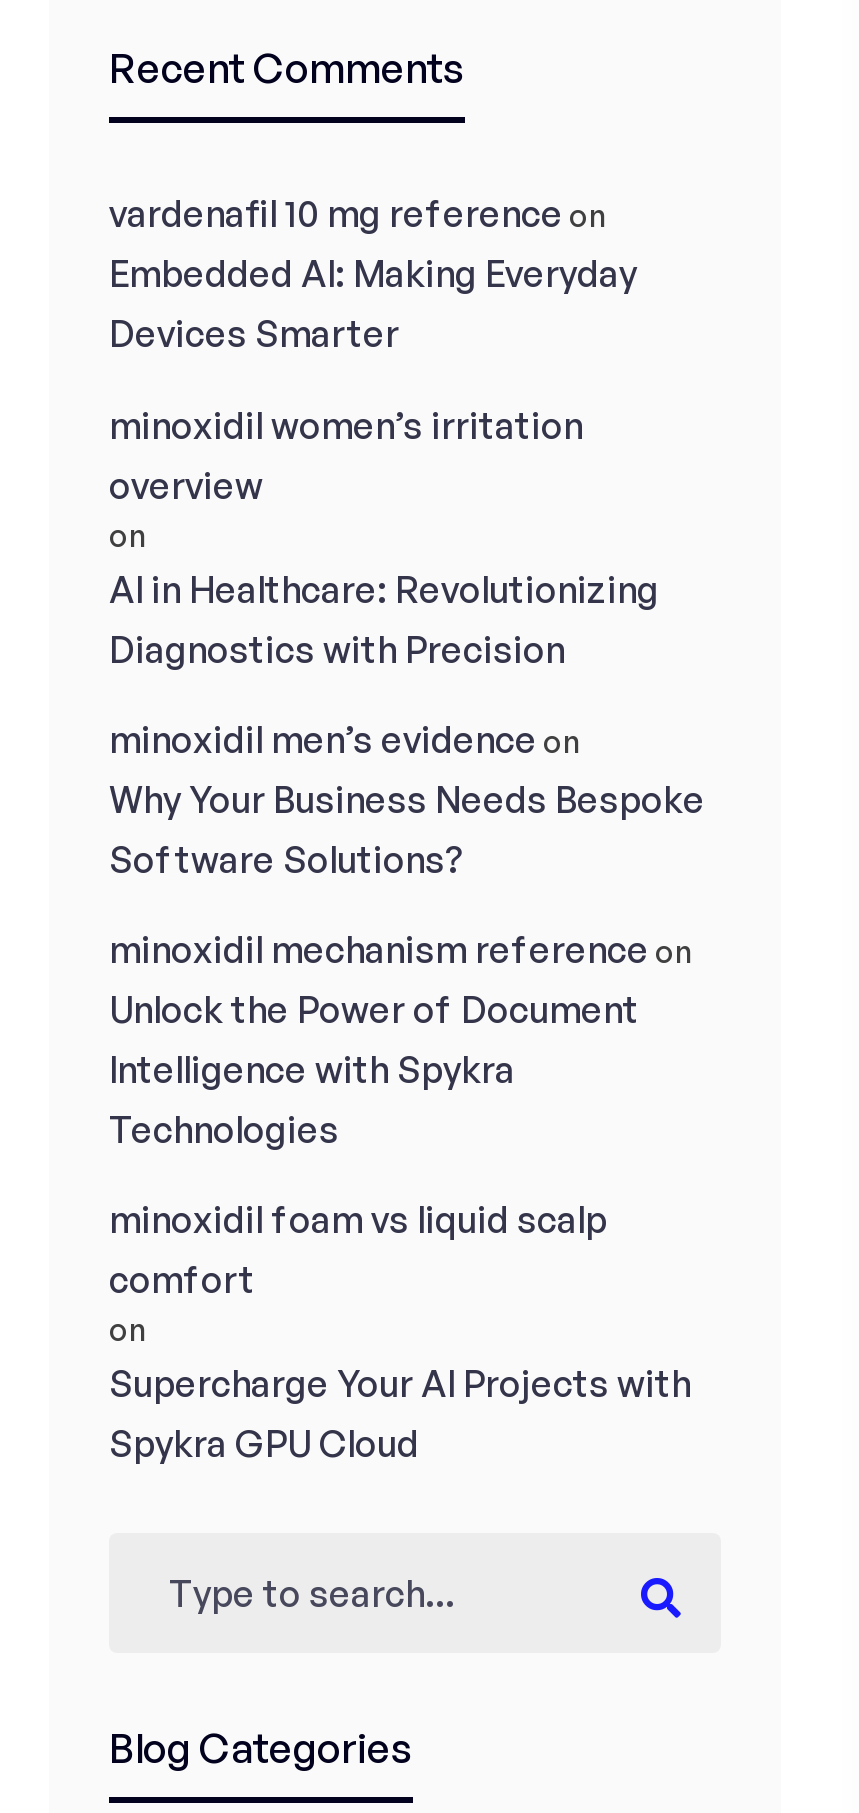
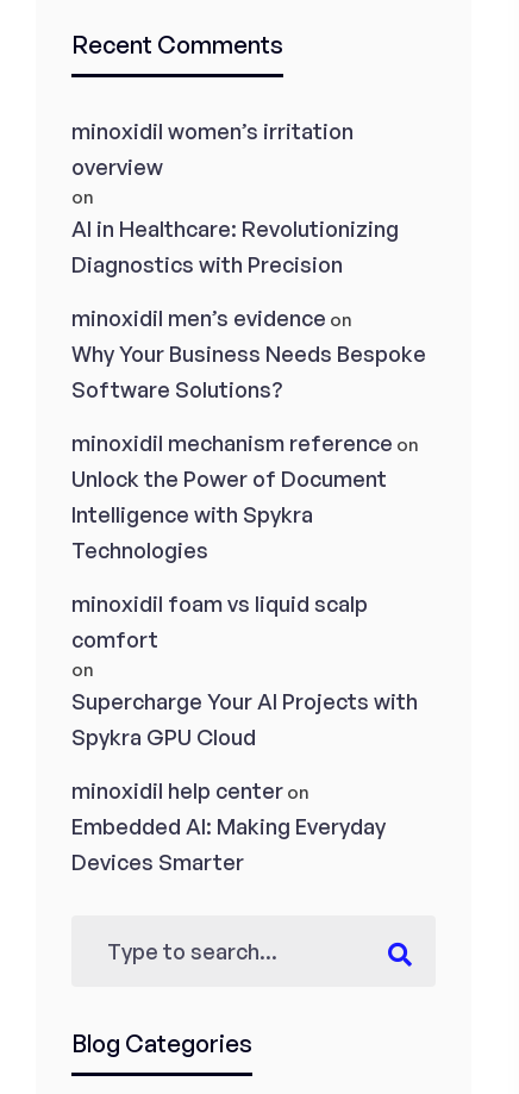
[109,192,607,236] vardenafil 10 mg reference on -> none
moved [109,252,637,356] -> [71,814,386,875]: Embedded AI: Making Everyday | Devices Smarter
moved [109,403,705,1466] -> [71,117,426,750]: minoxidil women’s irritation | overview | on | ... | Supercharge Your AI Projects with | Spykra GPU Cloud
none -> [71,778,309,804] minoxidil help center on

